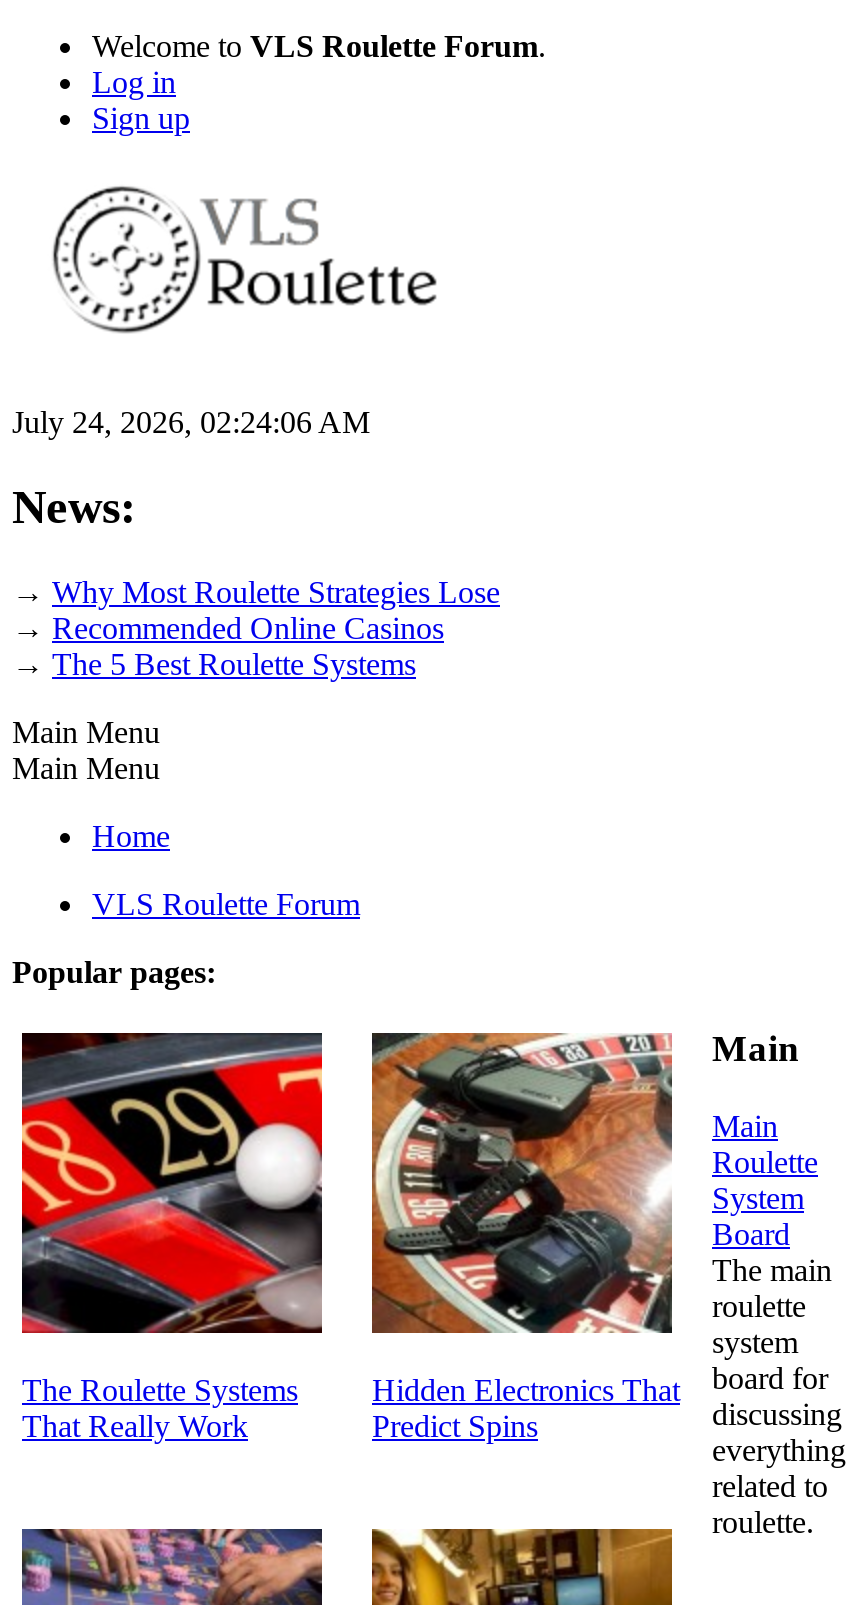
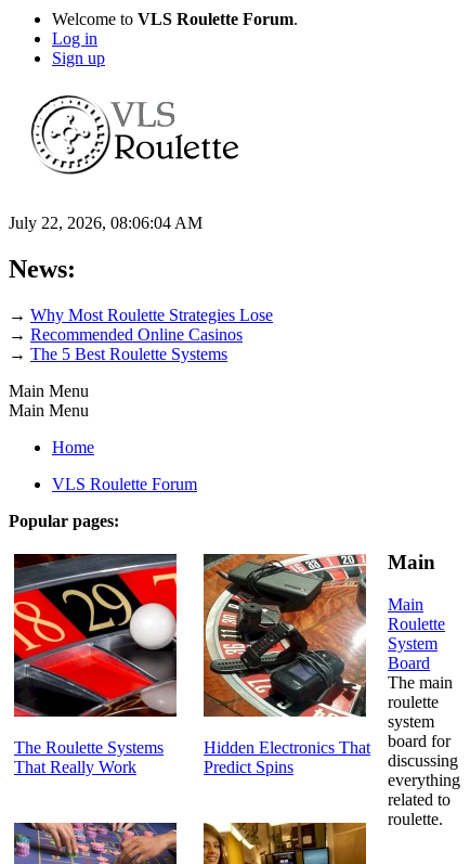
[12,405,370,439] July 24, 2026, 02:24:06 AM -> [9,213,203,232] July 22, 2026, 08:06:04 AM

